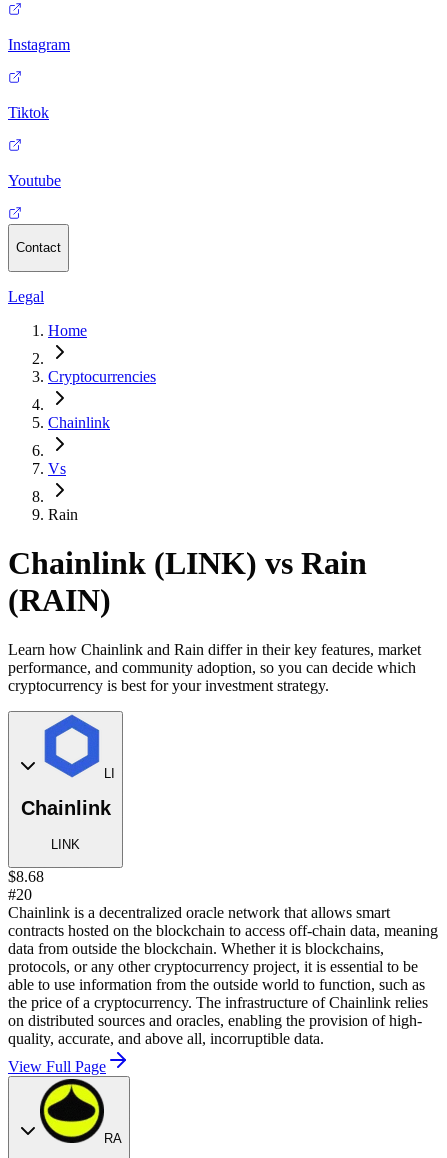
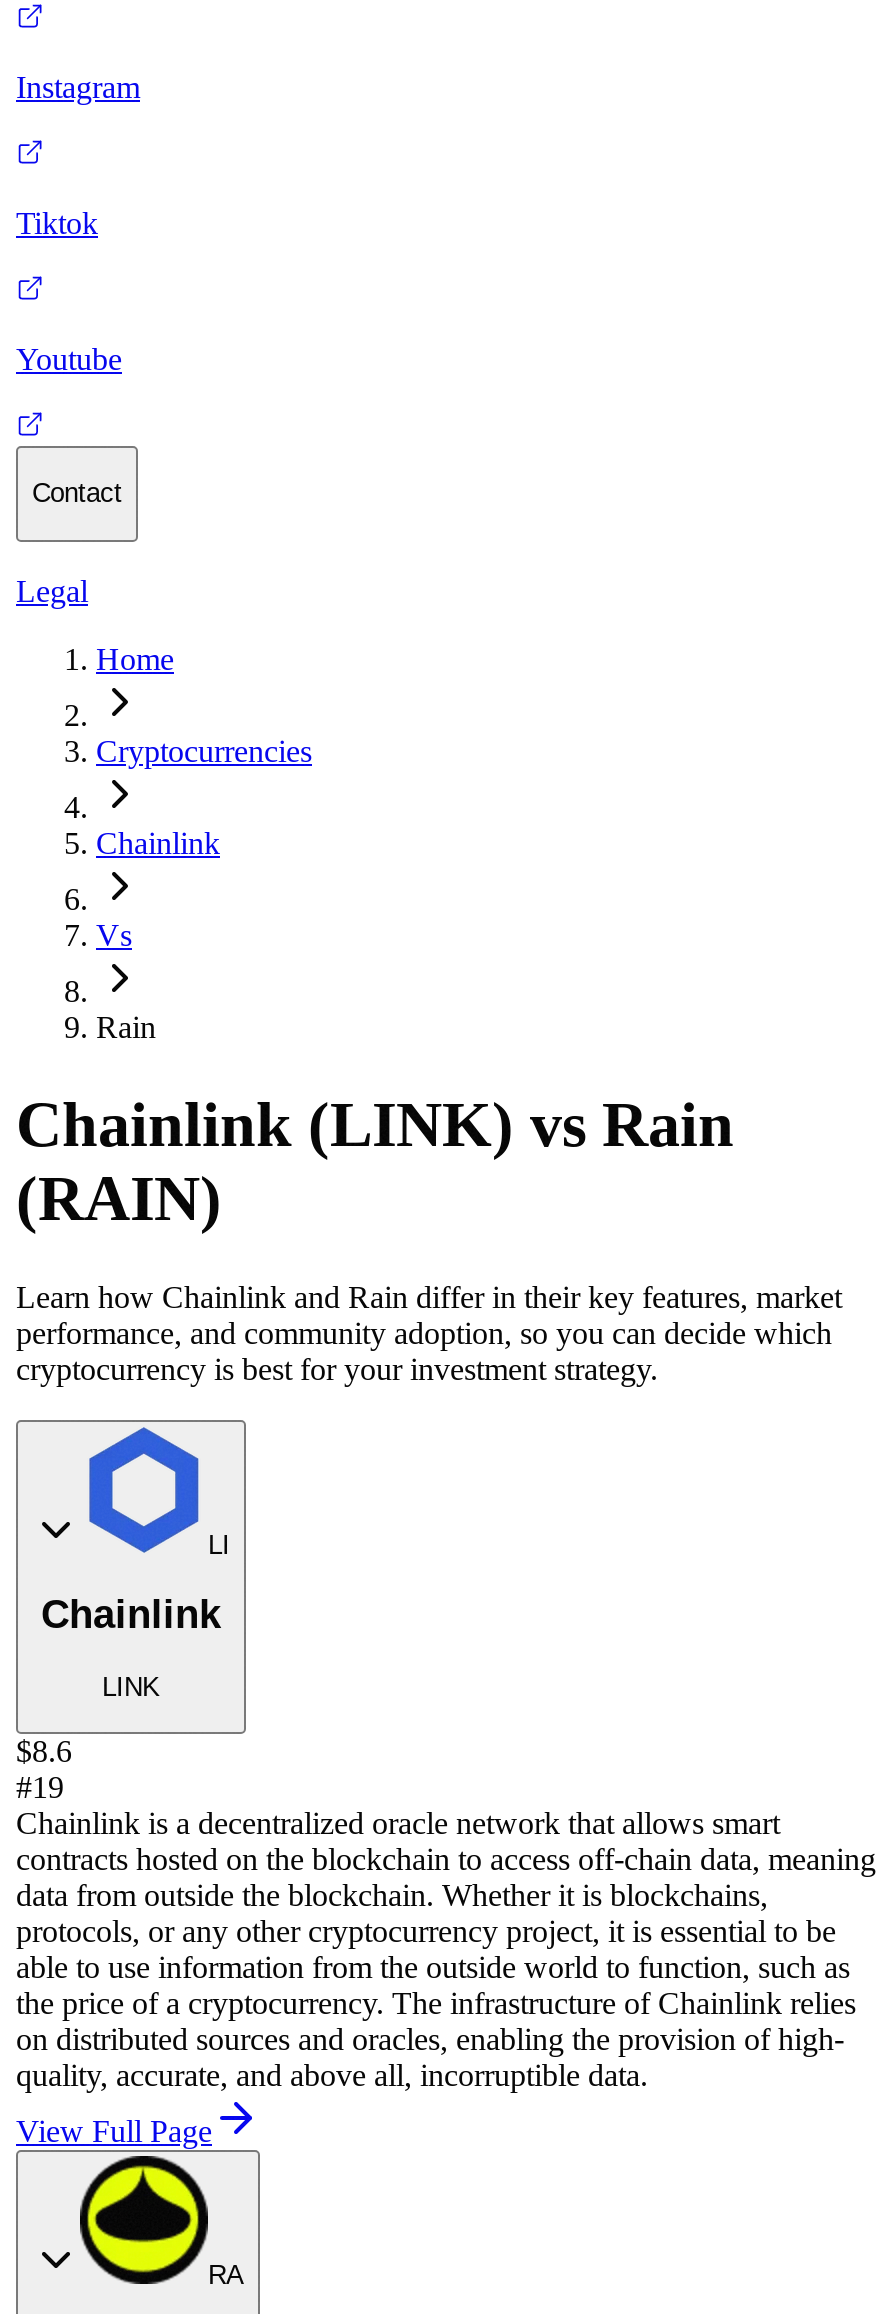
[8,868,44,885] $8.68 -> [16,1734,72,1768] $8.6
[8,886,32,903] #20 -> [16,1770,64,1804] #19

